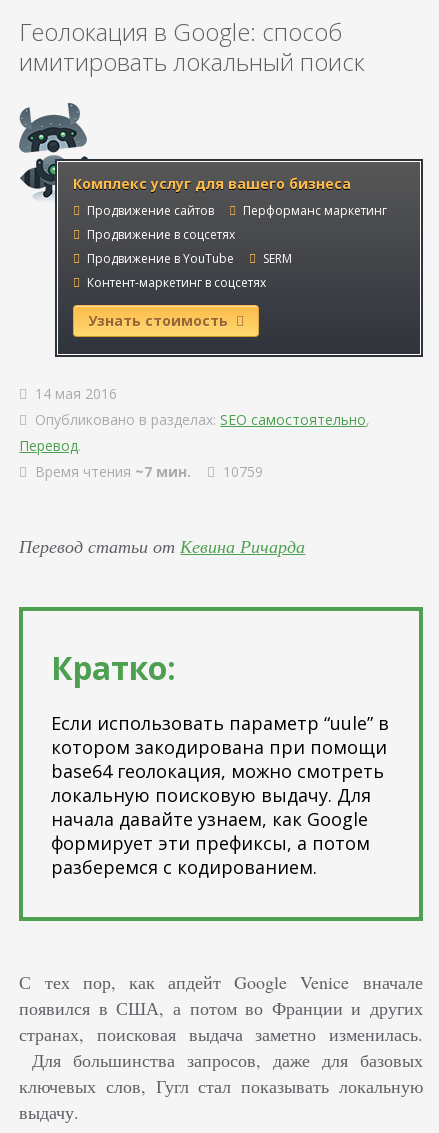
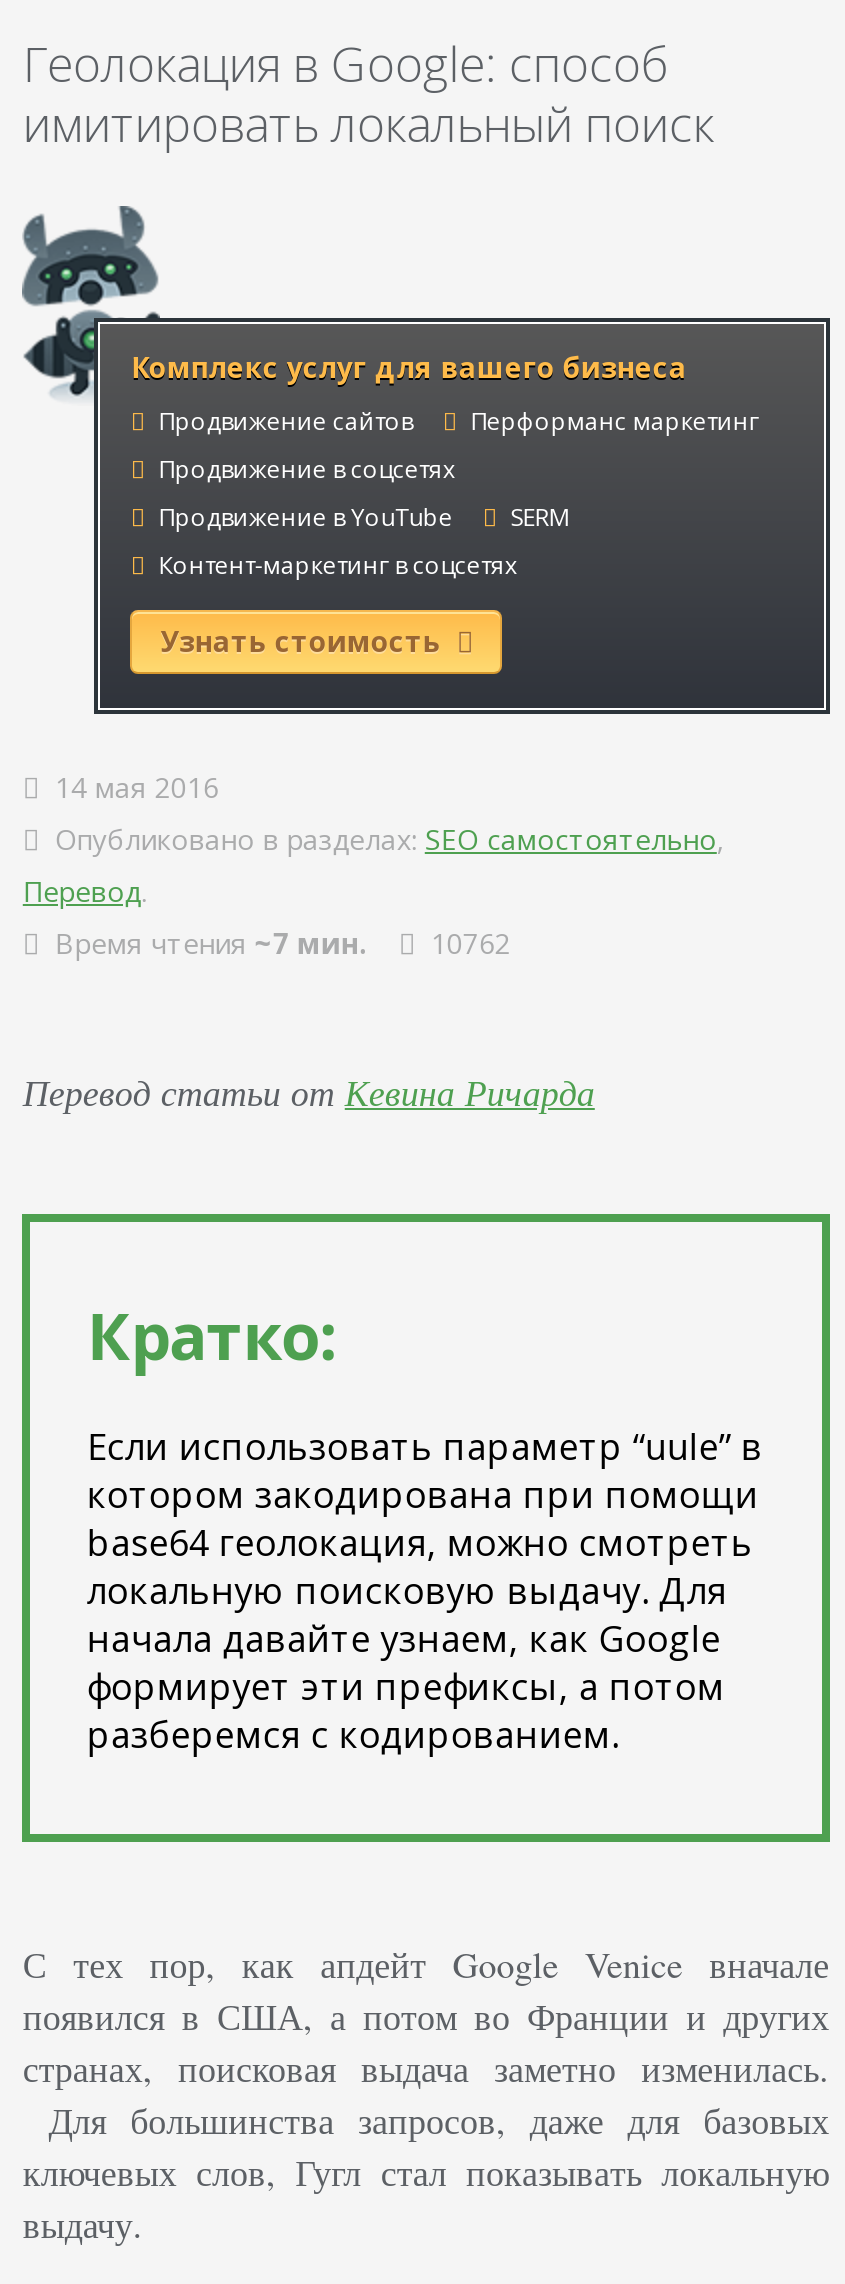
[31,462,263,481] Время чтения ~7 мин. 10759 -> [47,924,511,962] Время чтения ~7 мин. 10762

